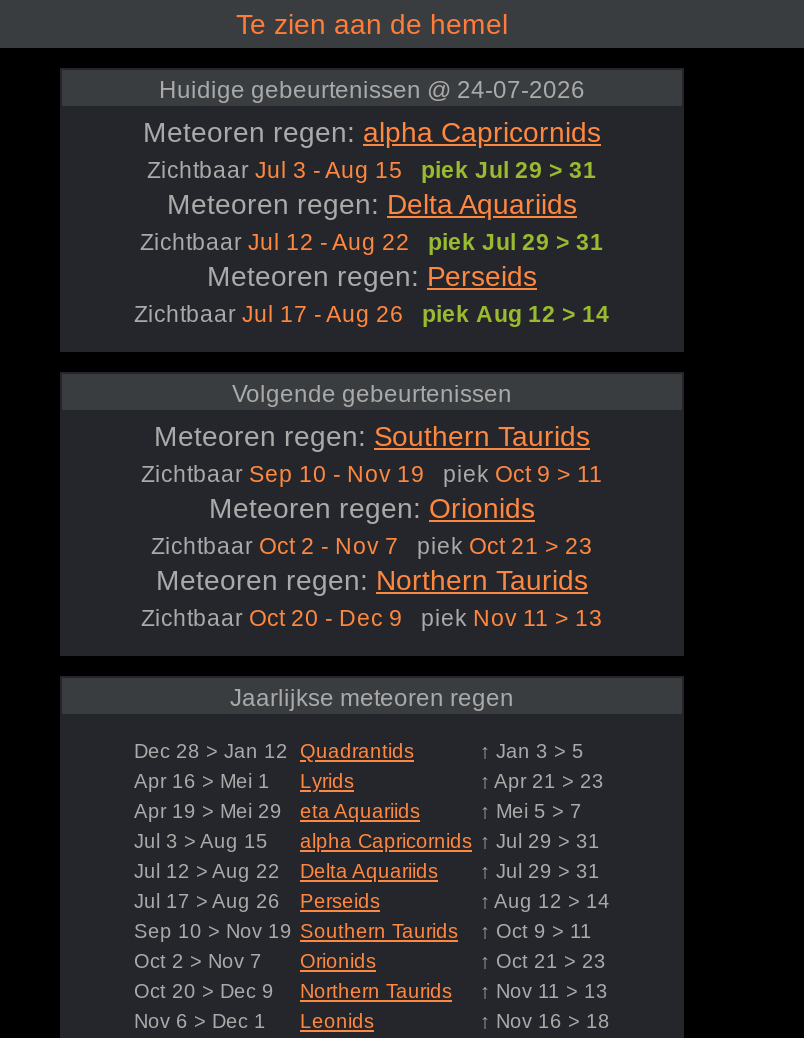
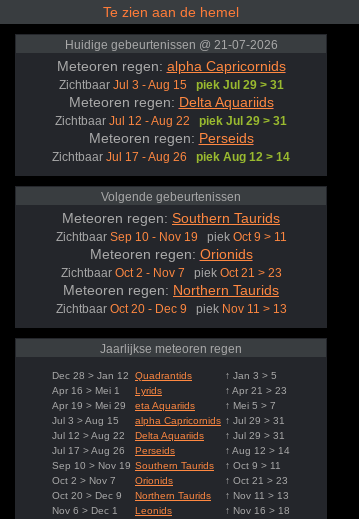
[159,76,585,104] Huidige gebeurtenissen @ 24-07-2026 -> [64,38,277,52] Huidige gebeurtenissen @ 21-07-2026

